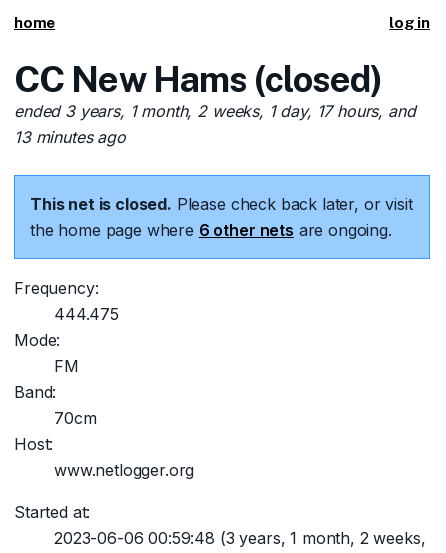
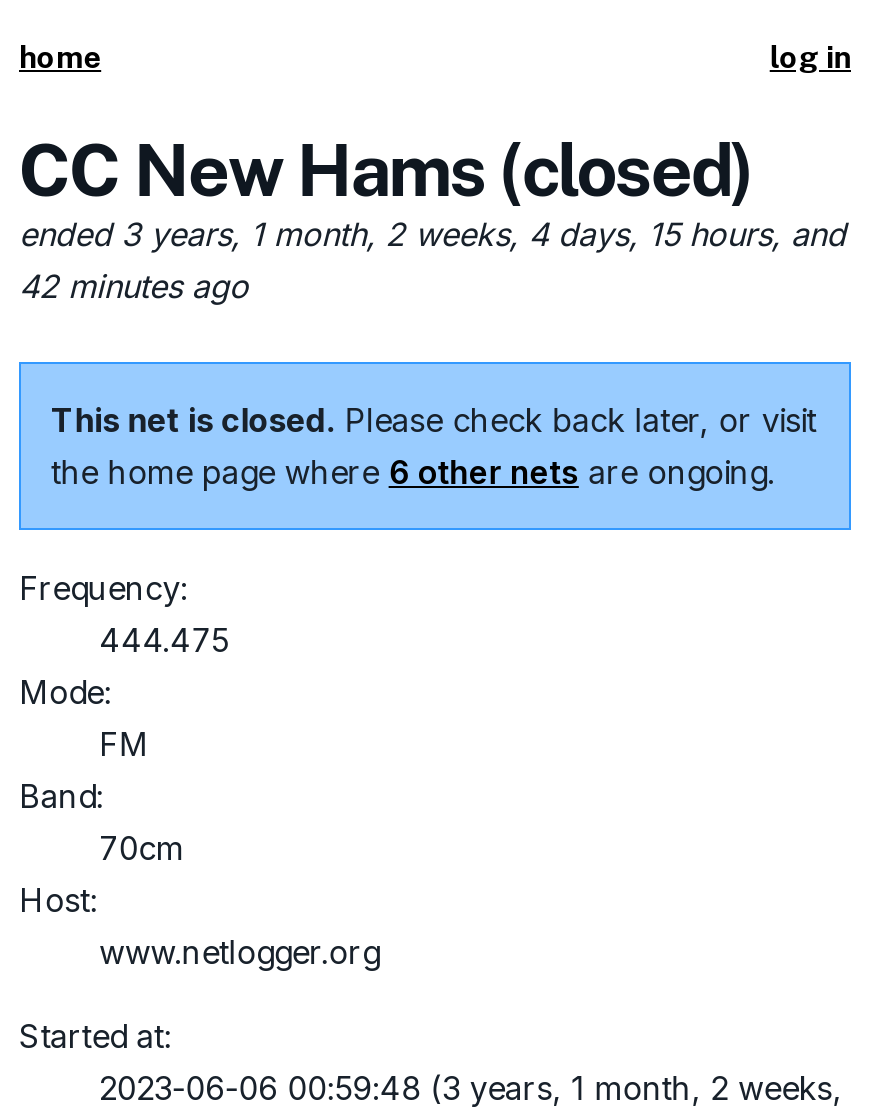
[14,101,415,121] ended 3 years, 1 month, 2 weeks, 1 day, 17 hours, and -> [19,214,846,254] ended 3 years, 1 month, 2 weeks, 4 days, 15 hours, and
[14,127,126,147] 13 minutes ago -> [19,266,249,306] 42 minutes ago

